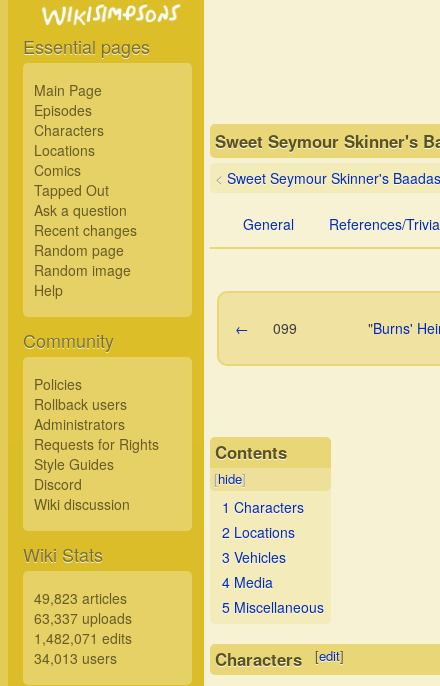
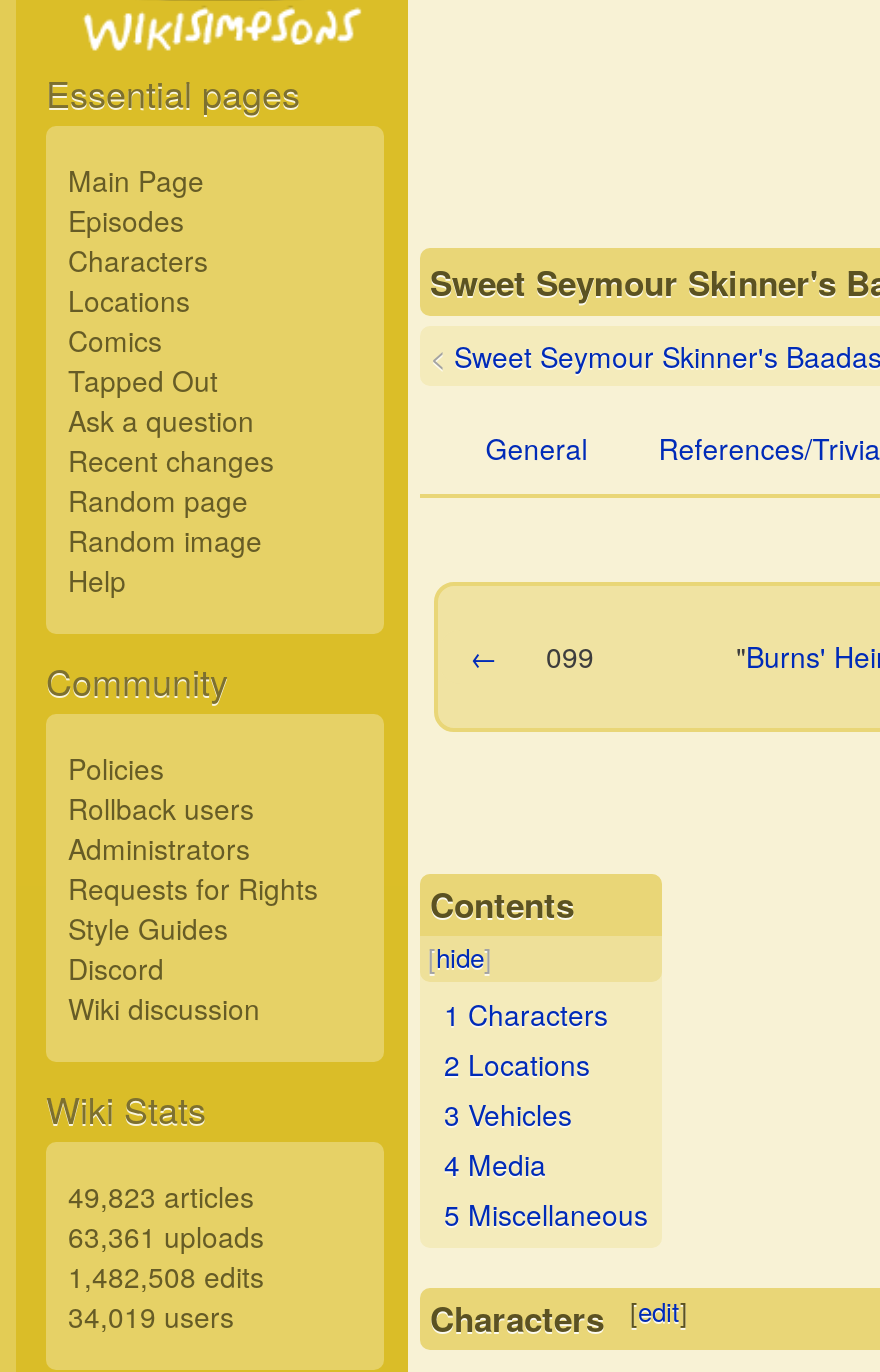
[34,608,132,628] 63,337 uploads -> [68,1216,264,1256] 63,361 uploads
[34,628,132,648] 1,482,071 edits -> [68,1256,264,1296] 1,482,508 edits
[34,648,117,668] 34,013 users -> [68,1296,234,1336] 34,019 users

